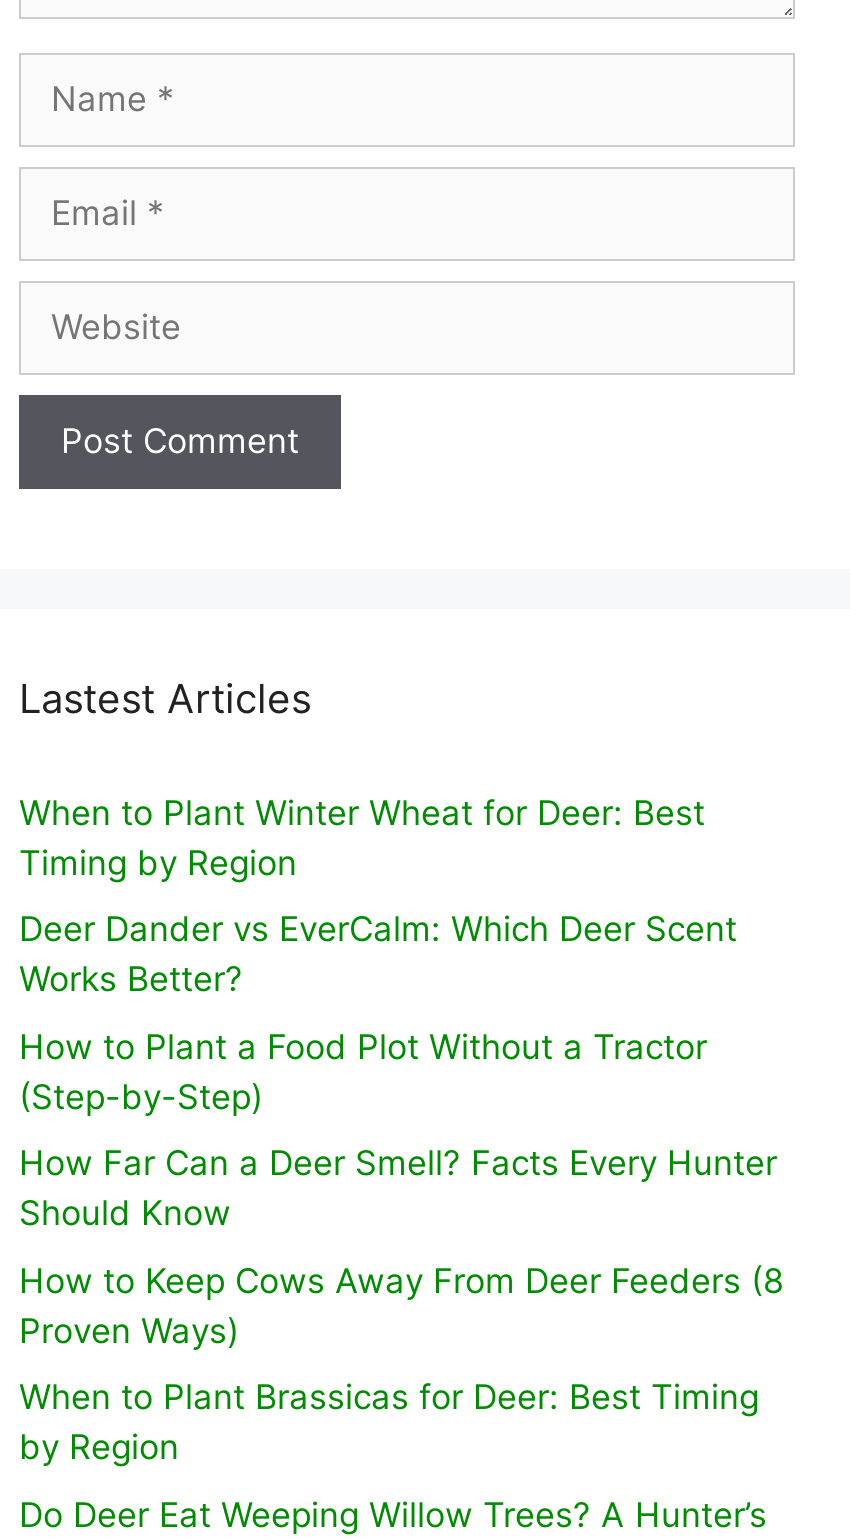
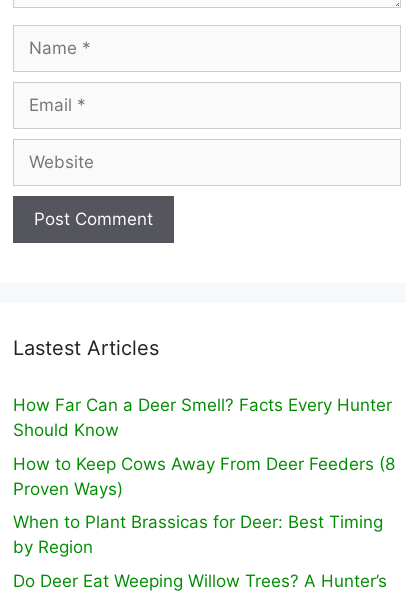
[19,792,737,1116] When to Plant Winter Wheat for Deer: Best | Timing by Region | Deer Dander vs EverCalm: Which Deer Scent | Works Better? | How to Plant a Food Plot Without a Tractor | (Step-by-Step) -> none

